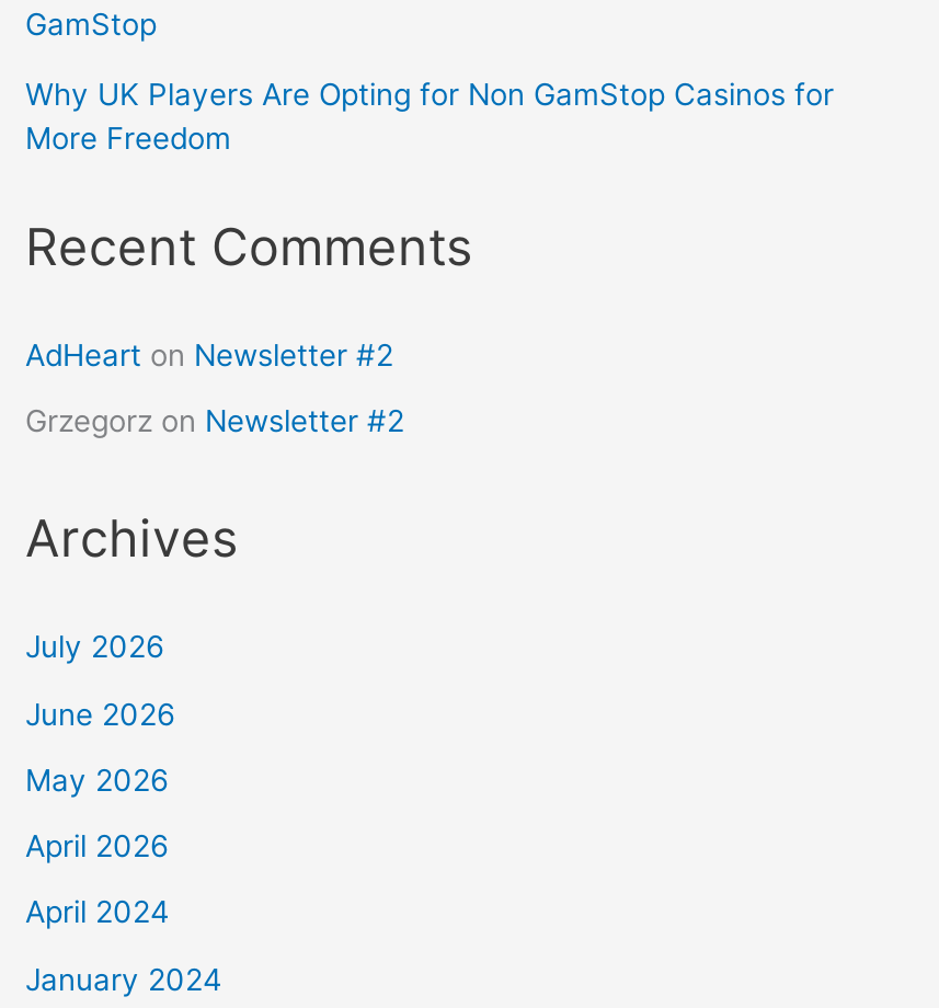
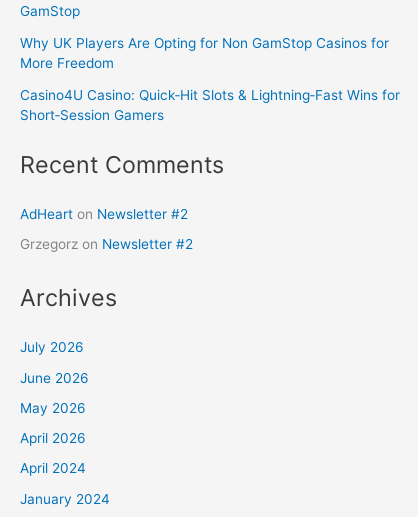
none -> [20,87,400,123] Casino4U Casino: Quick‑Hit Slots & Lightning‑Fast Wins for | Short‑Session Gamers

